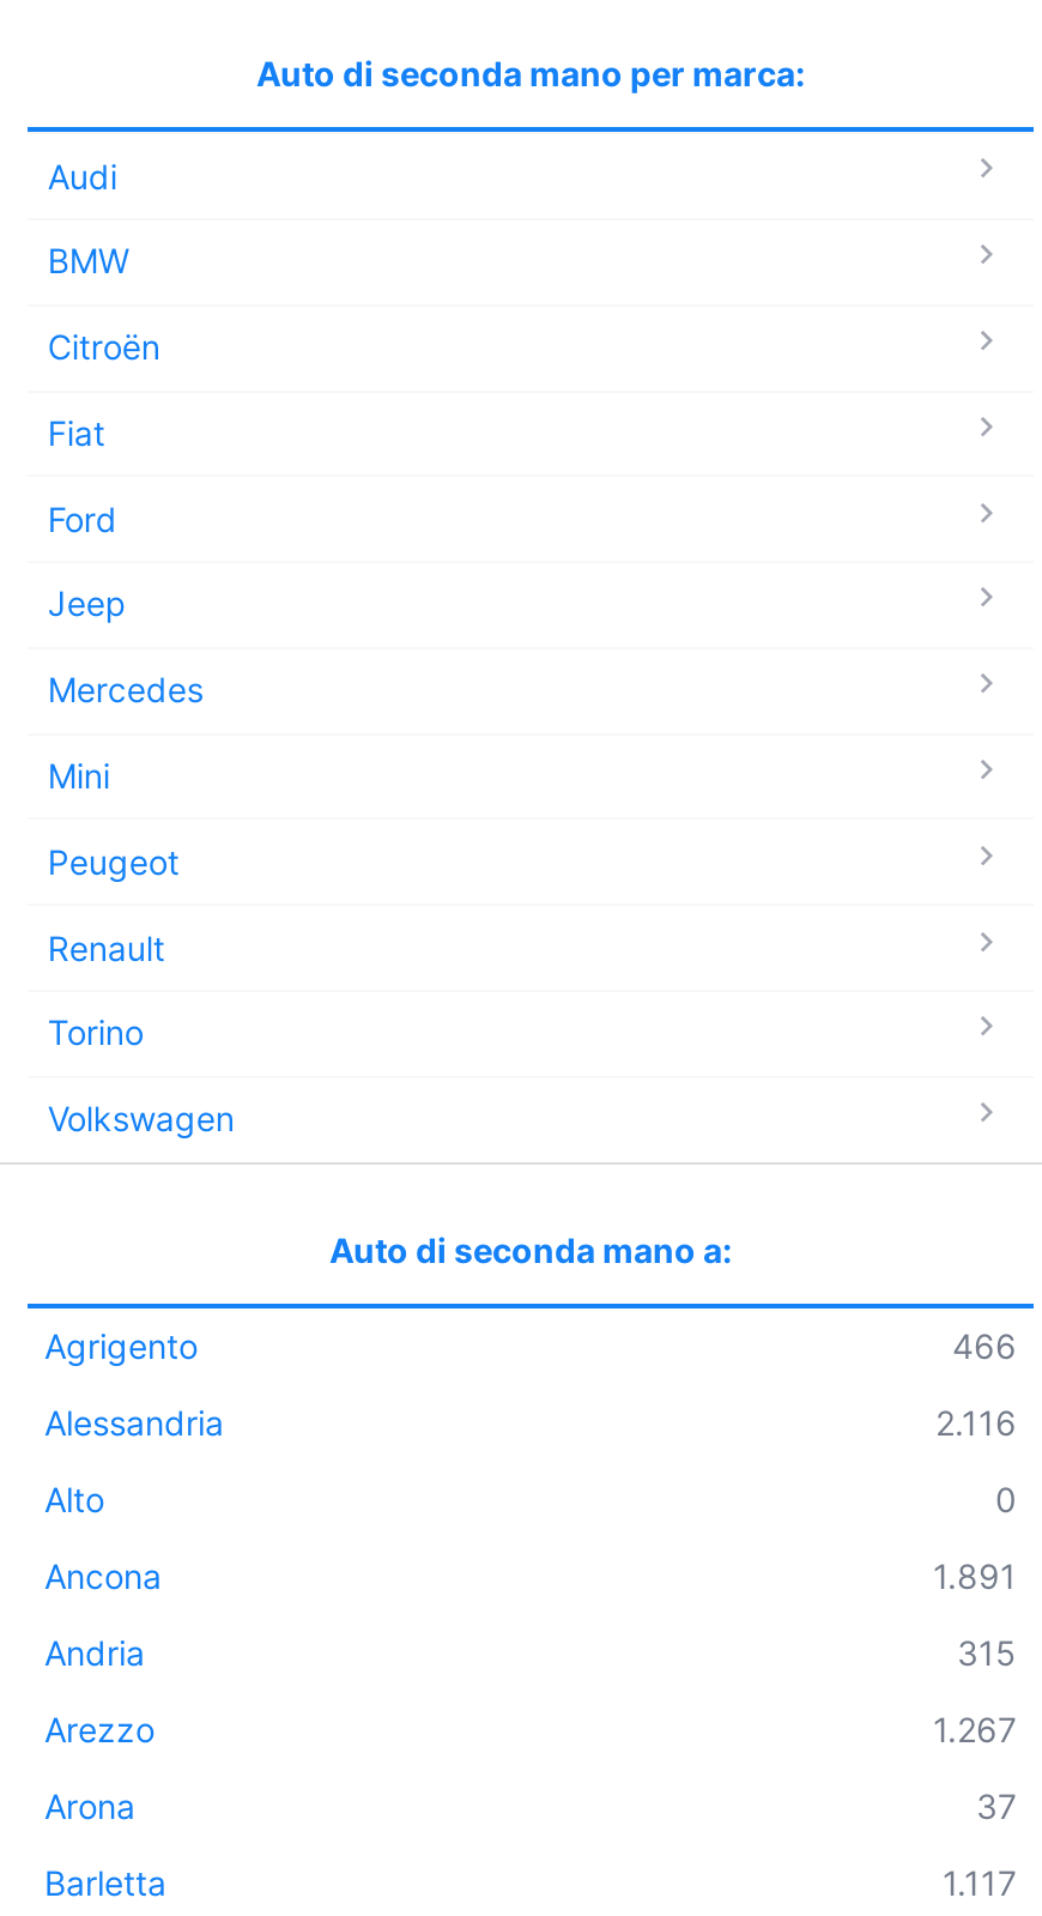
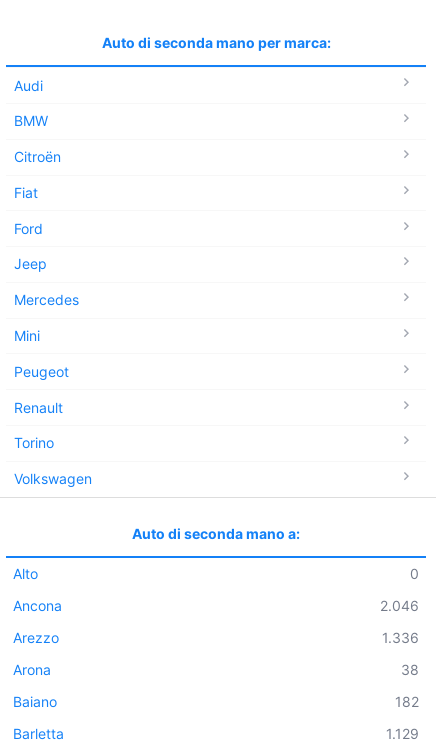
[44,1324,1017,1442] Agrigento | 466 | Alessandria | 2.116 -> none
[44,1554,1017,1672] 1.891 | Andria | 315 -> [380,597,419,614] 2.046
moved [44,1708,155,1825] -> [13,629,59,678]: Arezzo | Arona
[933,1708,1017,1748] 1.267 -> [382,629,419,646] 1.336
[976,1784,1017,1825] 37 -> [13,661,419,710] 38 | Baiano | 182
[943,1861,1017,1902] 1.117 -> [386,725,419,742] 1.129

